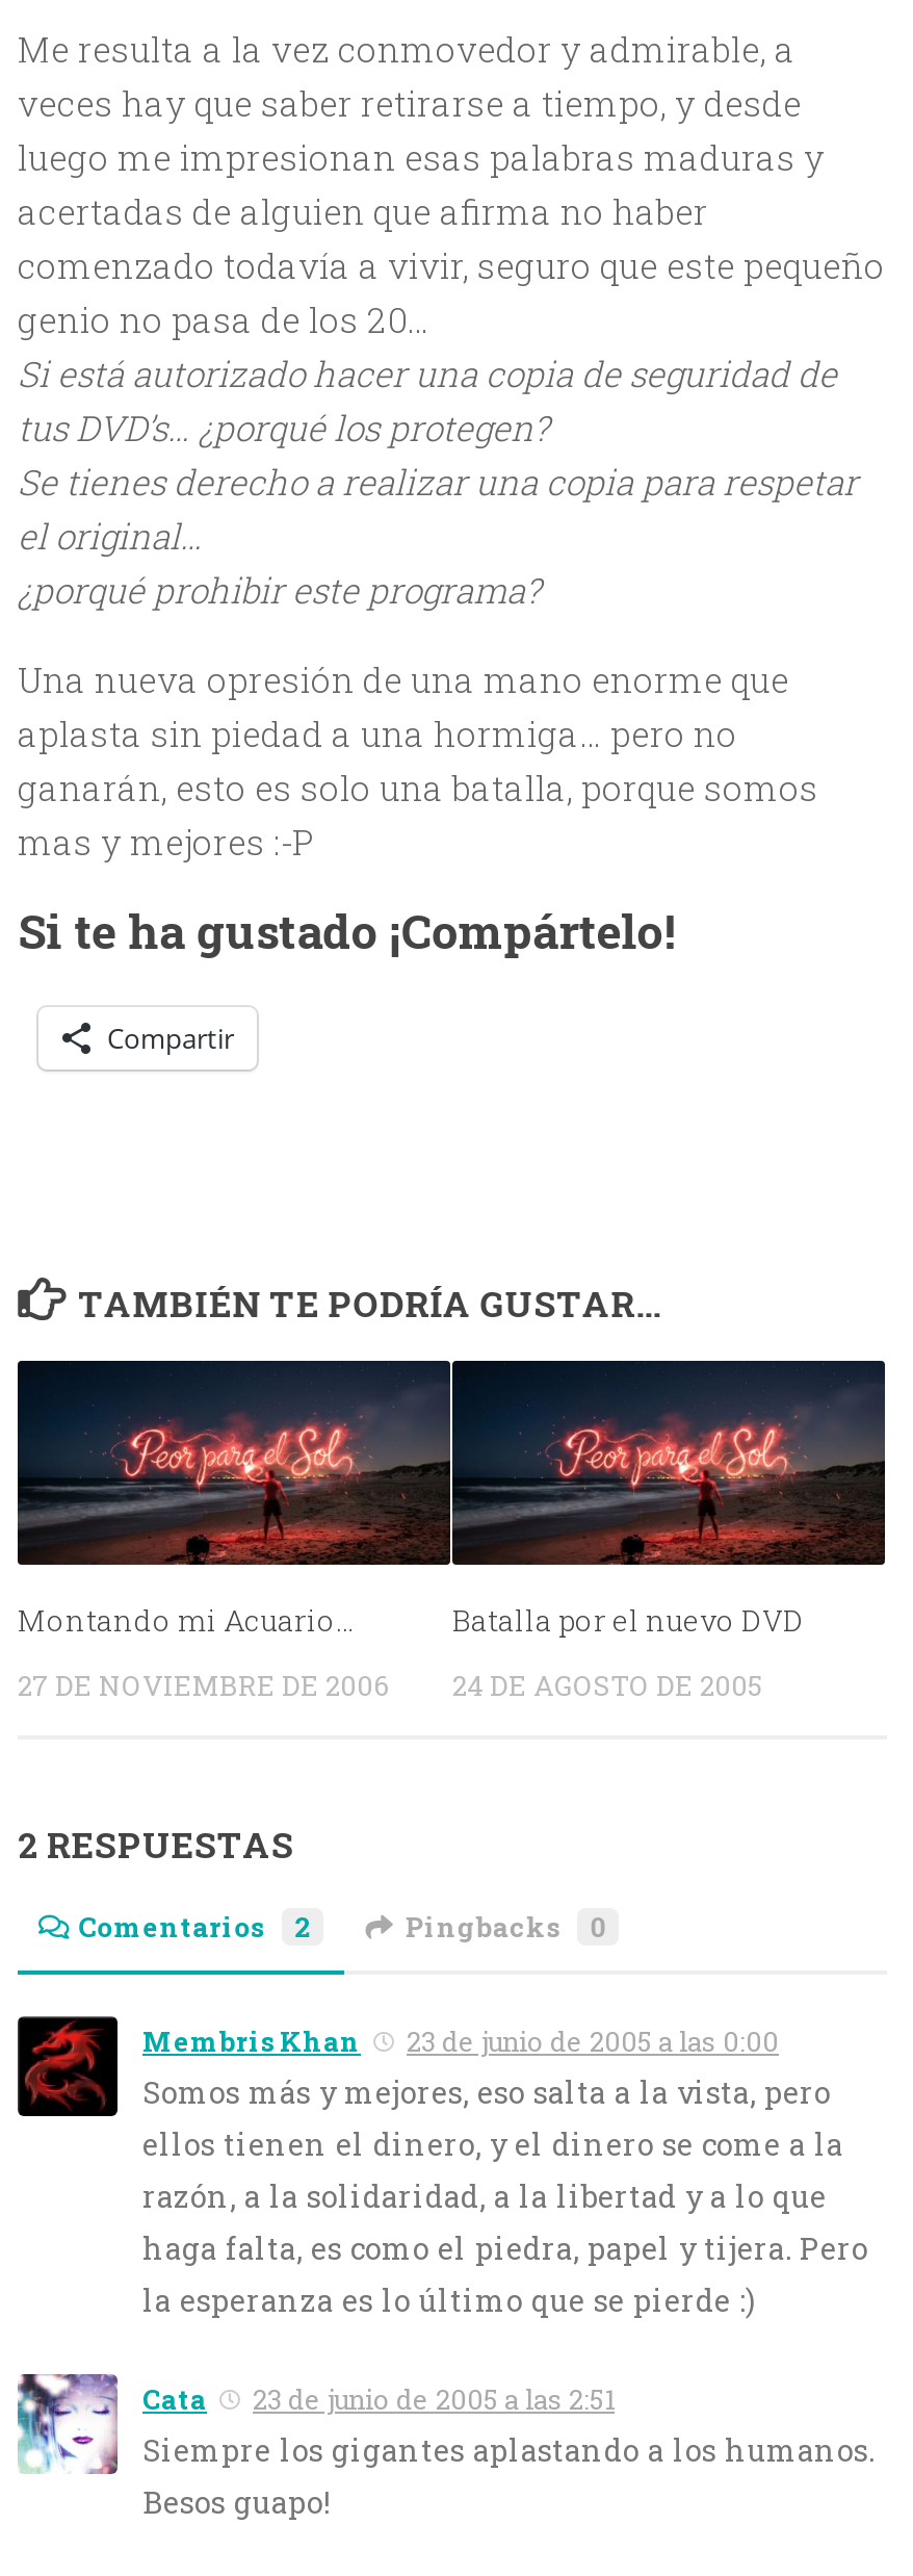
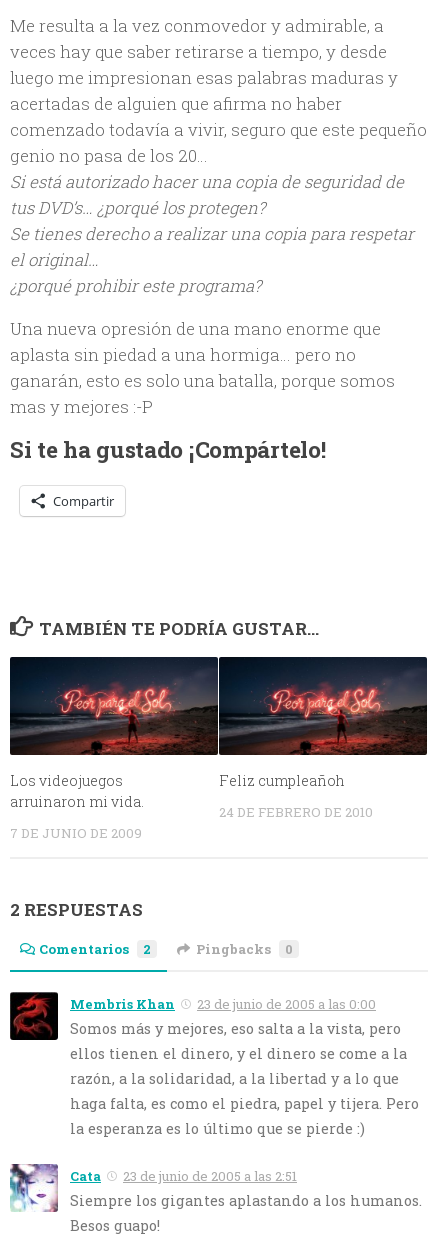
[18,1599,355,1639] Montando mi Acuario… -> [10,770,144,810] Los videojuegos | arruinaron mi vida.
[452,1599,804,1639] Batalla por el nuevo DVD -> [219,770,345,789] Feliz cumpleañoh
[18,1666,390,1703] 27 DE NOVIEMBRE DE 2006 -> [10,823,142,841] 7 DE JUNIO DE 2009
[452,1666,762,1703] 24 DE AGOSTO DE 2005 -> [219,802,373,820] 24 DE FEBRERO DE 2010

